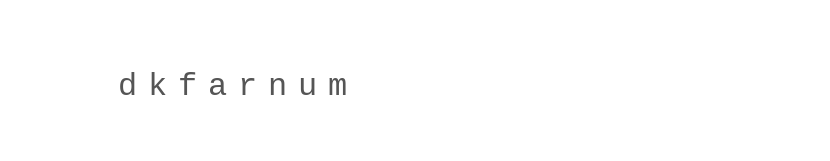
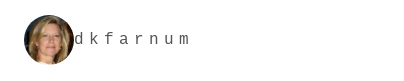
none -> [23,14,73,65] [image]

